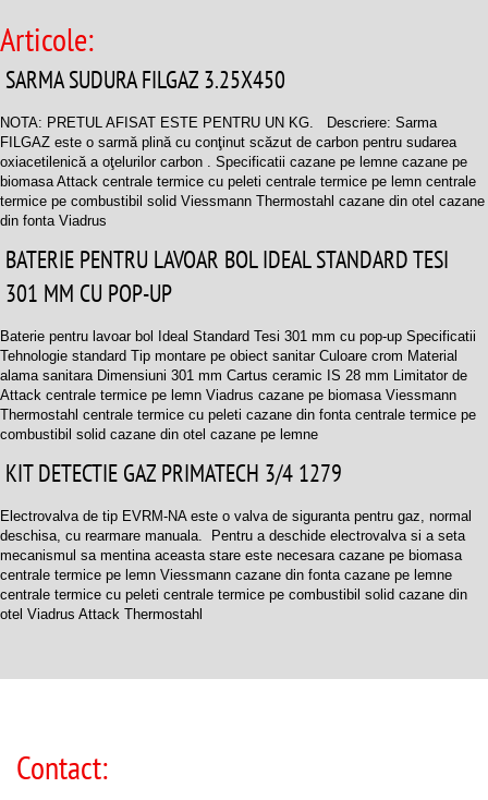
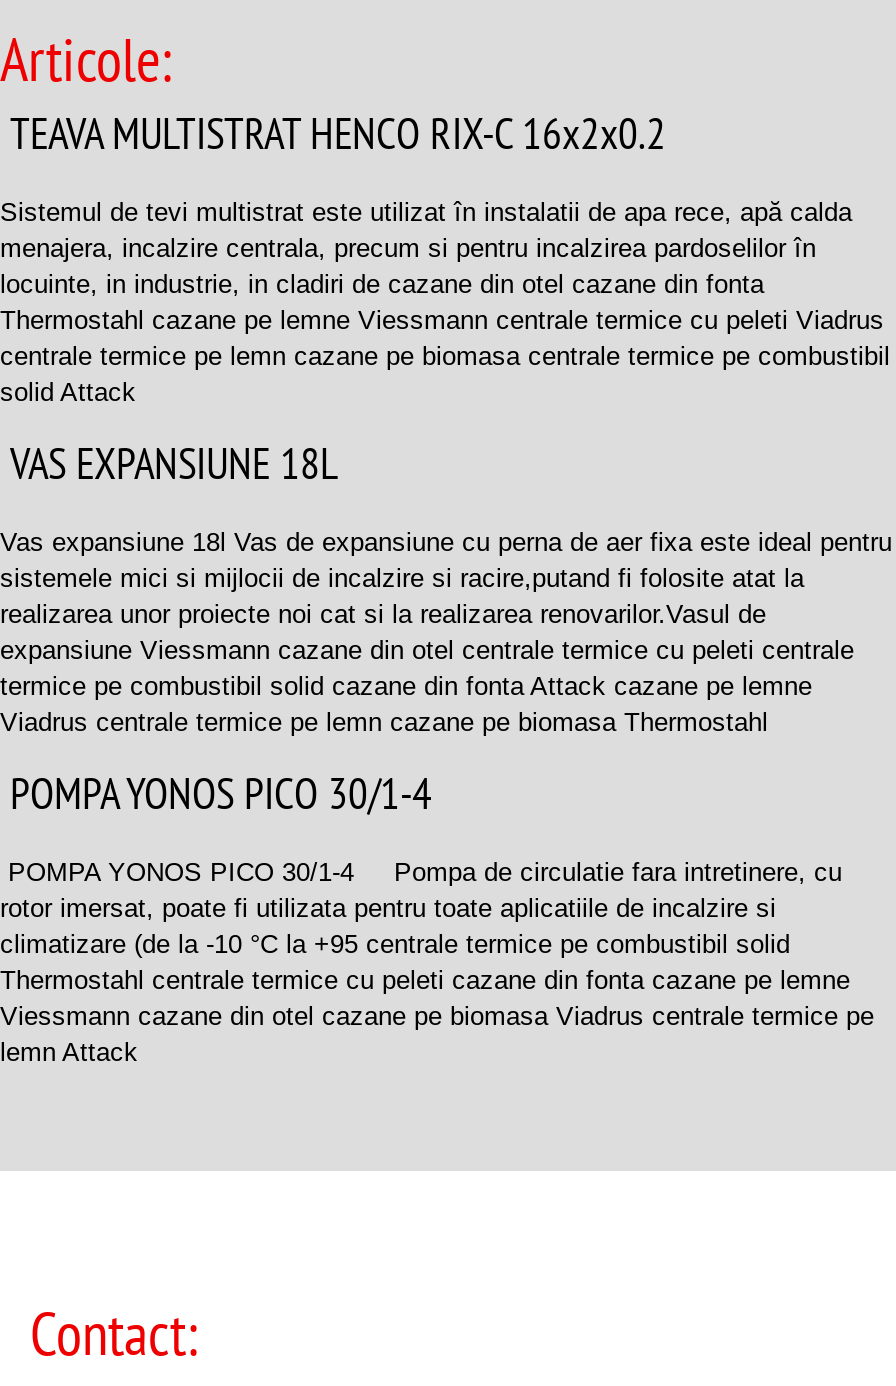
[5,64,285,95] SARMA SUDURA FILGAZ 3.25X450 -> [10,105,666,161] TEAVA MULTISTRAT HENCO RIX-C 16x2x0.2
[0,114,485,229] NOTA: PRETUL AFISAT ESTE PENTRU UN KG. Descriere: Sarma | FILGAZ este o sarmă plină cu conţinut scăzut de carbon pentru sudarea | oxiacetilenică a oţelurilor carbon . Specificatii cazane pe lemne cazane pe | biomasa Attack centrale termice cu peleti centrale termice pe lemn centrale | termice pe combustibil solid Viessmann Thermostahl cazane din otel cazane | din fonta Viadrus -> [0,197,890,407] Sistemul de tevi multistrat este utilizat în instalatii de apa rece, apă calda | menajera, incalzire centrala, precum si pentru incalzirea pardoselilor în | locuinte, in industrie, in cladiri de cazane din otel cazane din fonta | Thermostahl cazane pe lemne Viessmann centrale termice cu peleti Viadrus | centrale termice pe lemn cazane pe biomasa centrale termice pe combustibil | solid Attack
[5,244,449,308] BATERIE PENTRU LAVOAR BOL IDEAL STANDARD TESI | 301 MM CU POP-UP -> [10,435,338,491] VAS EXPANSIUNE 18L
[0,328,476,443] Baterie pentru lavoar bol Ideal Standard Tesi 301 mm cu pop-up Specificatii | Tehnologie standard Tip montare pe obiect sanitar Culoare crom Material | alama sanitara Dimensiuni 301 mm Cartus ceramic IS 28 mm Limitator de | Attack centrale termice pe lemn Viadrus cazane pe biomasa Viessmann | Thermostahl centrale termice cu peleti cazane din fonta centrale termice pe | combustibil solid cazane din otel cazane pe lemne -> [0,527,892,737] Vas expansiune 18l Vas de expansiune cu perna de aer fixa este ideal pentru | sistemele mici si mijlocii de incalzire si racire,putand fi folosite atat la | realizarea unor proiecte noi cat si la realizarea renovarilor.Vasul de | expansiune Viessmann cazane din otel centrale termice cu peleti centrale | termice pe combustibil solid cazane din fonta Attack cazane pe lemne | Viadrus centrale termice pe lemn cazane pe biomasa Thermostahl
[5,458,342,488] KIT DETECTIE GAZ PRIMATECH 3/4 1279 -> [10,765,432,821] POMPA YONOS PICO 30/1-4
[0,508,472,622] Electrovalva de tip EVRM-NA este o valva de siguranta pentru gaz, normal | deschisa, cu rearmare manuala. Pentru a deschide electrovalva si a seta | mecanismul sa mentina aceasta stare este necesara cazane pe biomasa | centrale termice pe lemn Viessmann cazane din fonta cazane pe lemne | centrale termice cu peleti centrale termice pe combustibil solid cazane din | otel Viadrus Attack Thermostahl -> [0,857,874,1067] POMPA YONOS PICO 30/1-4 Pompa de circulatie fara intretinere, cu | rotor imersat, poate fi utilizata pentru toate aplicatiile de incalzire si | climatizare (de la -10 °C la +95 centrale termice pe combustibil solid | Thermostahl centrale termice cu peleti cazane din fonta cazane pe lemne | Viessmann cazane din otel cazane pe biomasa Viadrus centrale termice pe | lemn Attack

